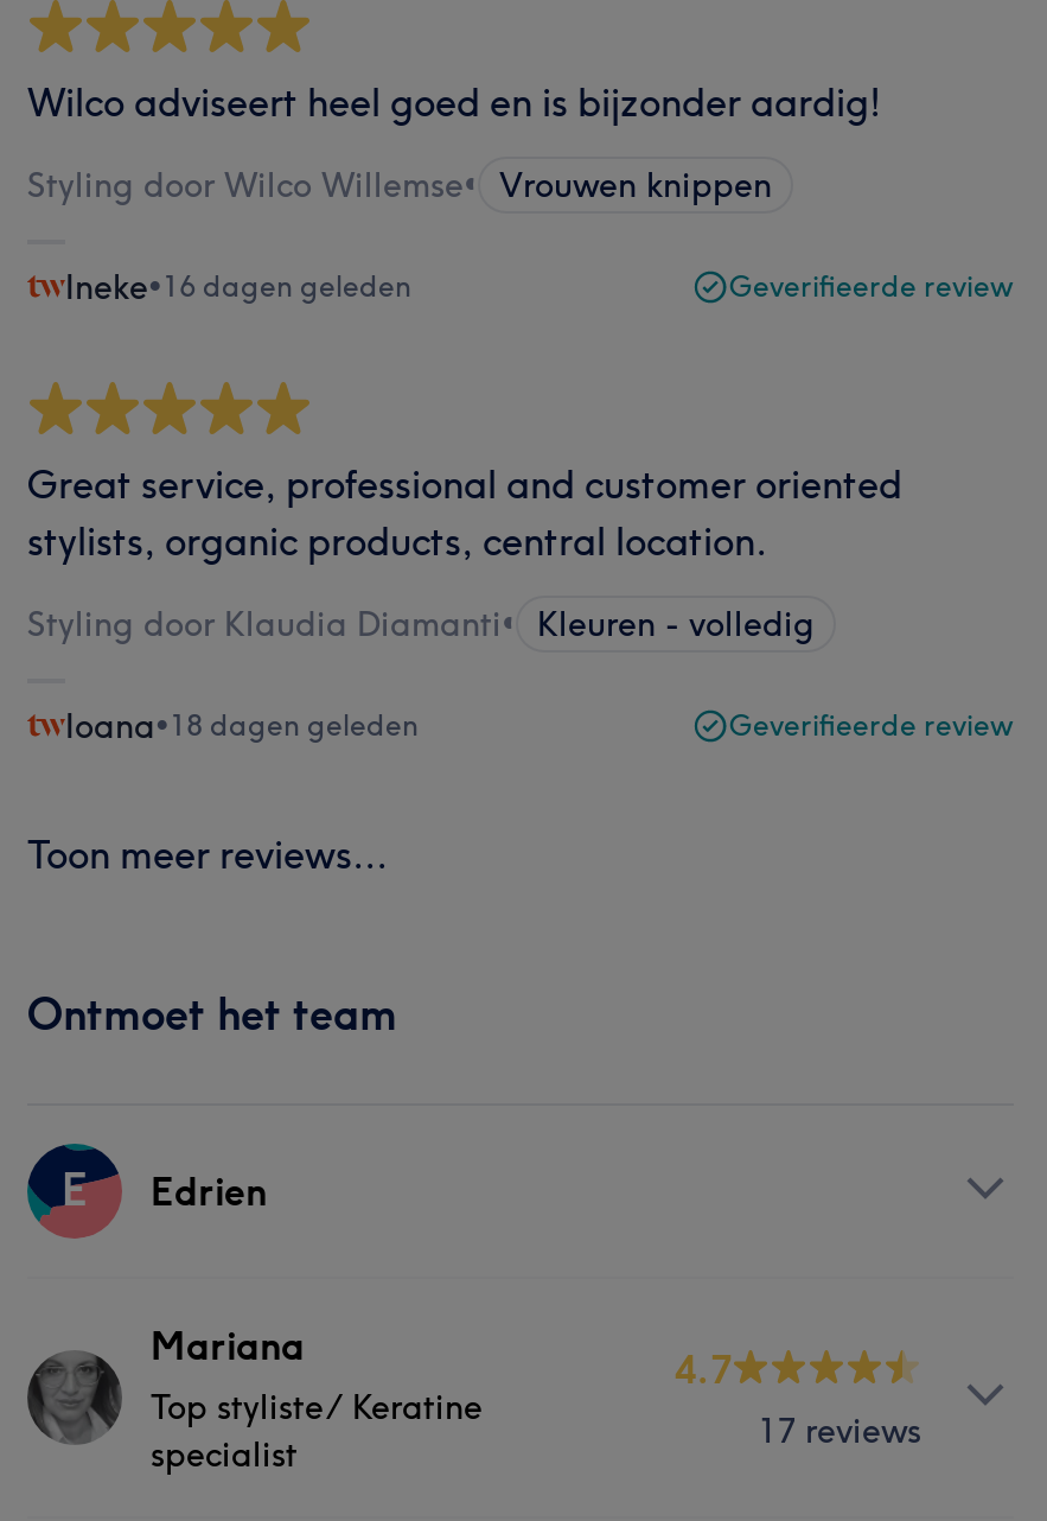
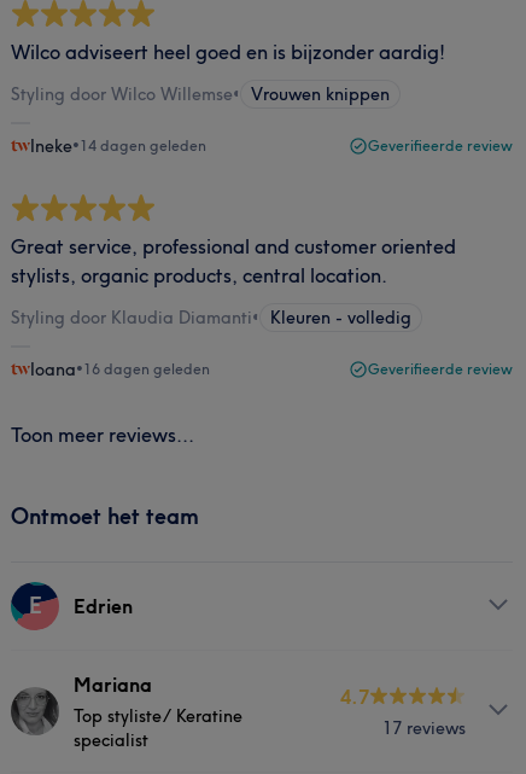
[65,266,411,308] Ineke•16 dagen geleden -> [30,135,206,157] Ineke•14 dagen geleden
[65,705,419,747] Ioana•18 dagen geleden -> [30,359,210,380] Ioana•16 dagen geleden

